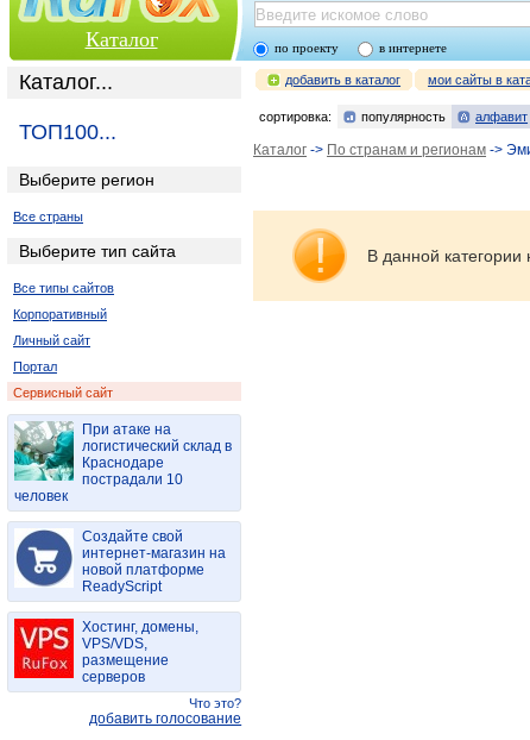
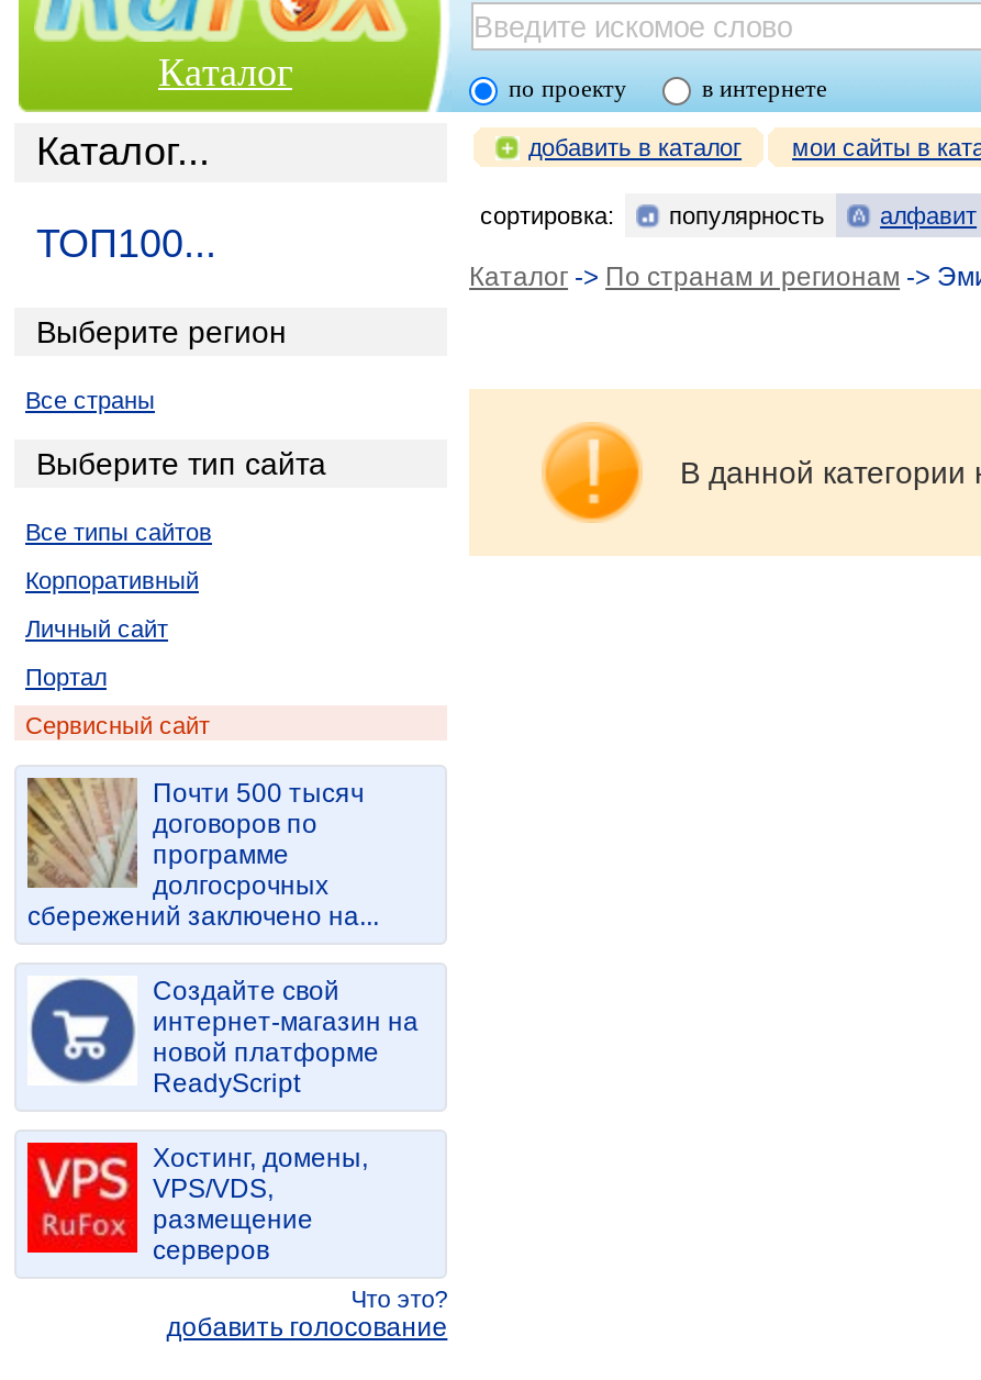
[13,421,232,504] [image] | При атаке на | логистический склад в | Краснодаре | пострадали 10 | человек -> [25,776,379,932] [image] | Почти 500 тысяч | договоров по | программе | долгосрочных | сбережений заключено на...

